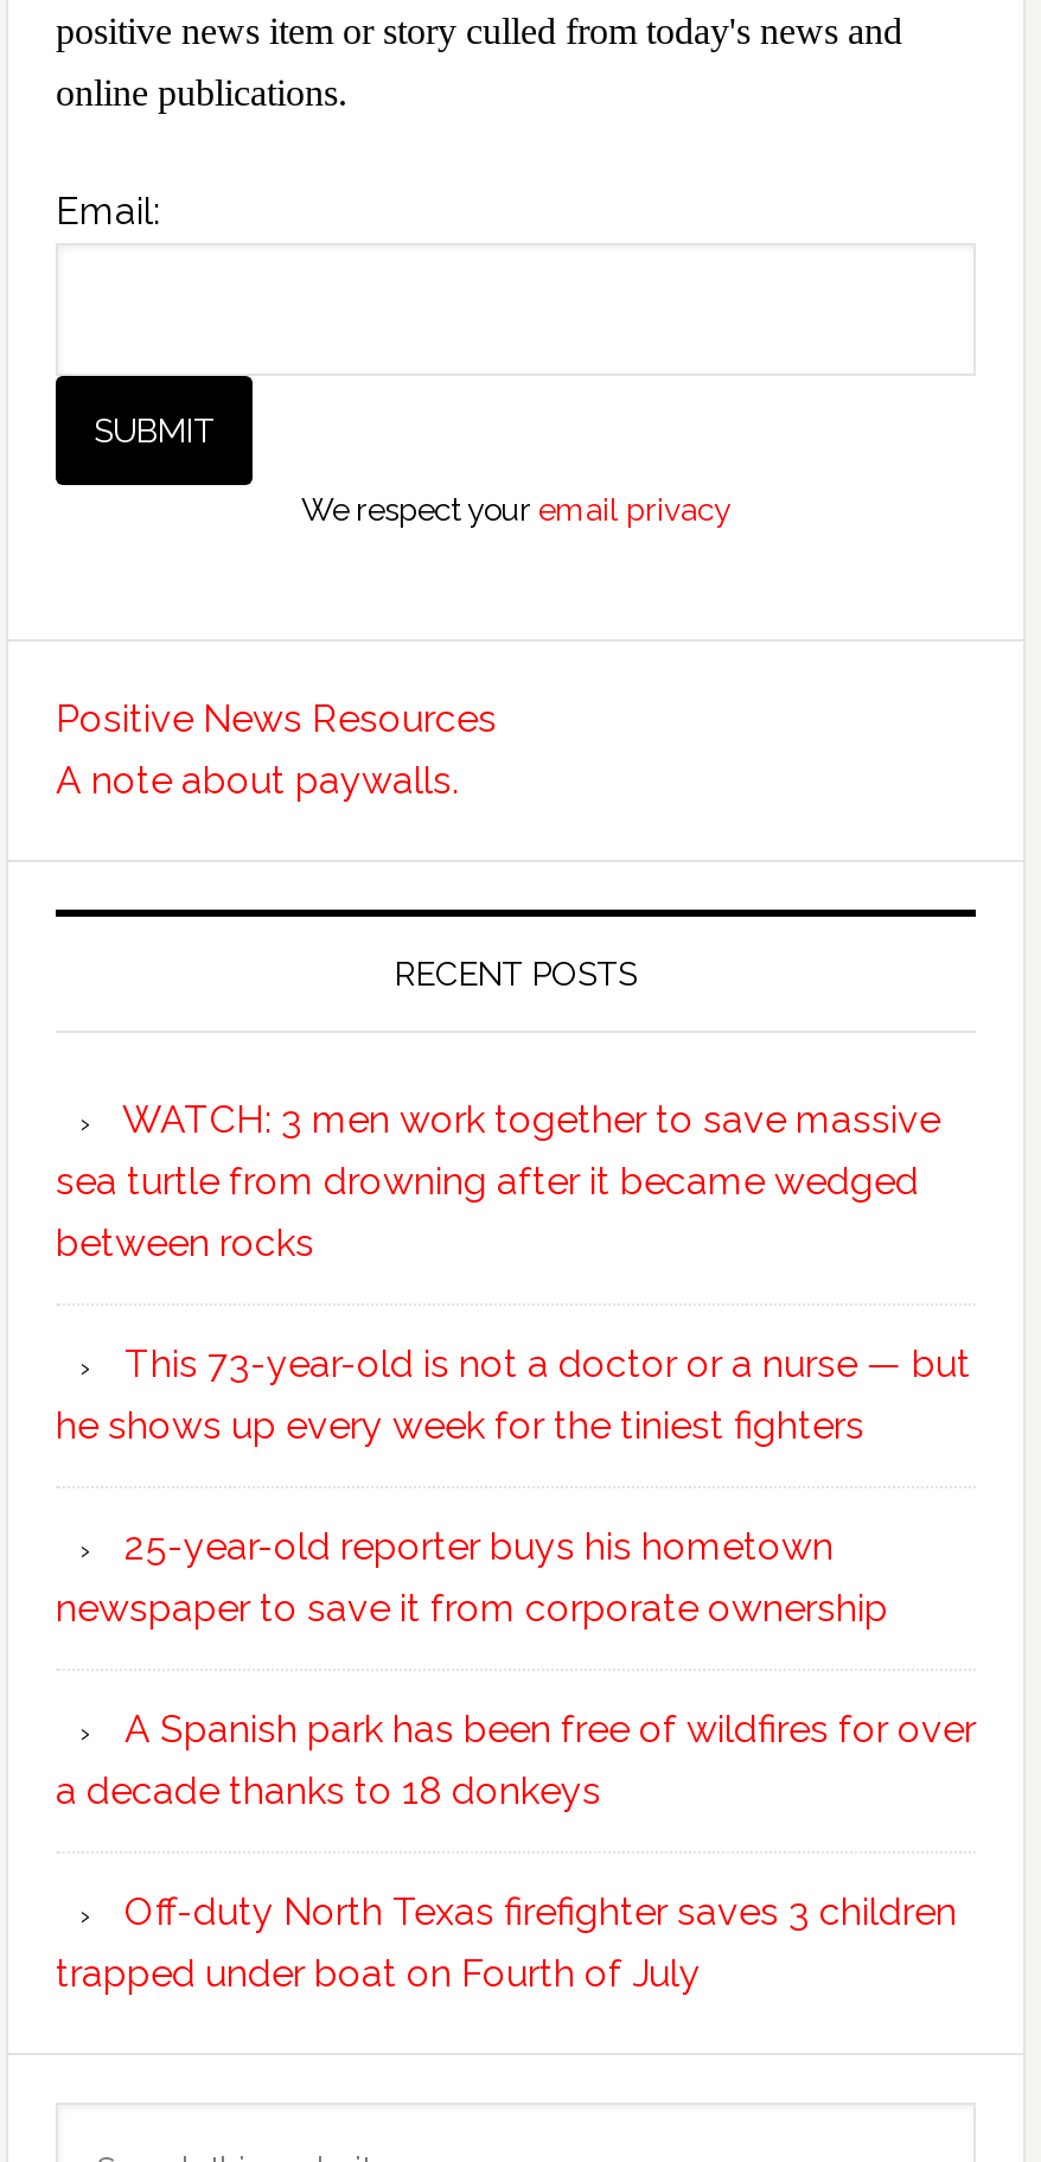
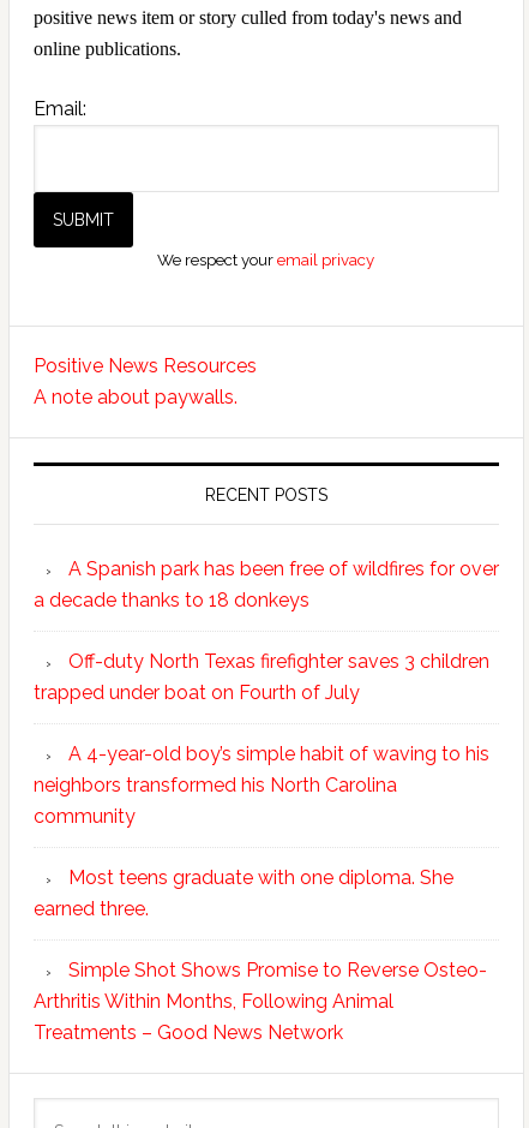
[56,1097,971,1631] WATCH: 3 men work together to save massive | sea turtle from drowning after it became wedged | between rocks | This 73-year-old is not a doctor or a nurse — but | he shows up every week for the tiniest fighters | 25-year-old reporter buys his hometown | newspaper to save it from corporate ownership -> none
moved [56,1707,976,1996] -> [34,557,499,704]: A Spanish park has been free of wildfires for over | a decade thanks to 18 donkeys | Off-duty North Texas firefighter saves 3 children | trapped under boat on Fourth of July
none -> [34,742,489,1044] A 4-year-old boy’s simple habit of waving to his | neighbors transformed his North Carolina | community | Most teens graduate with one diploma. She | earned three. | Simple Shot Shows Promise to Reverse Osteo- | Arthritis Within Months, Following Animal | Treatments – Good News Network

